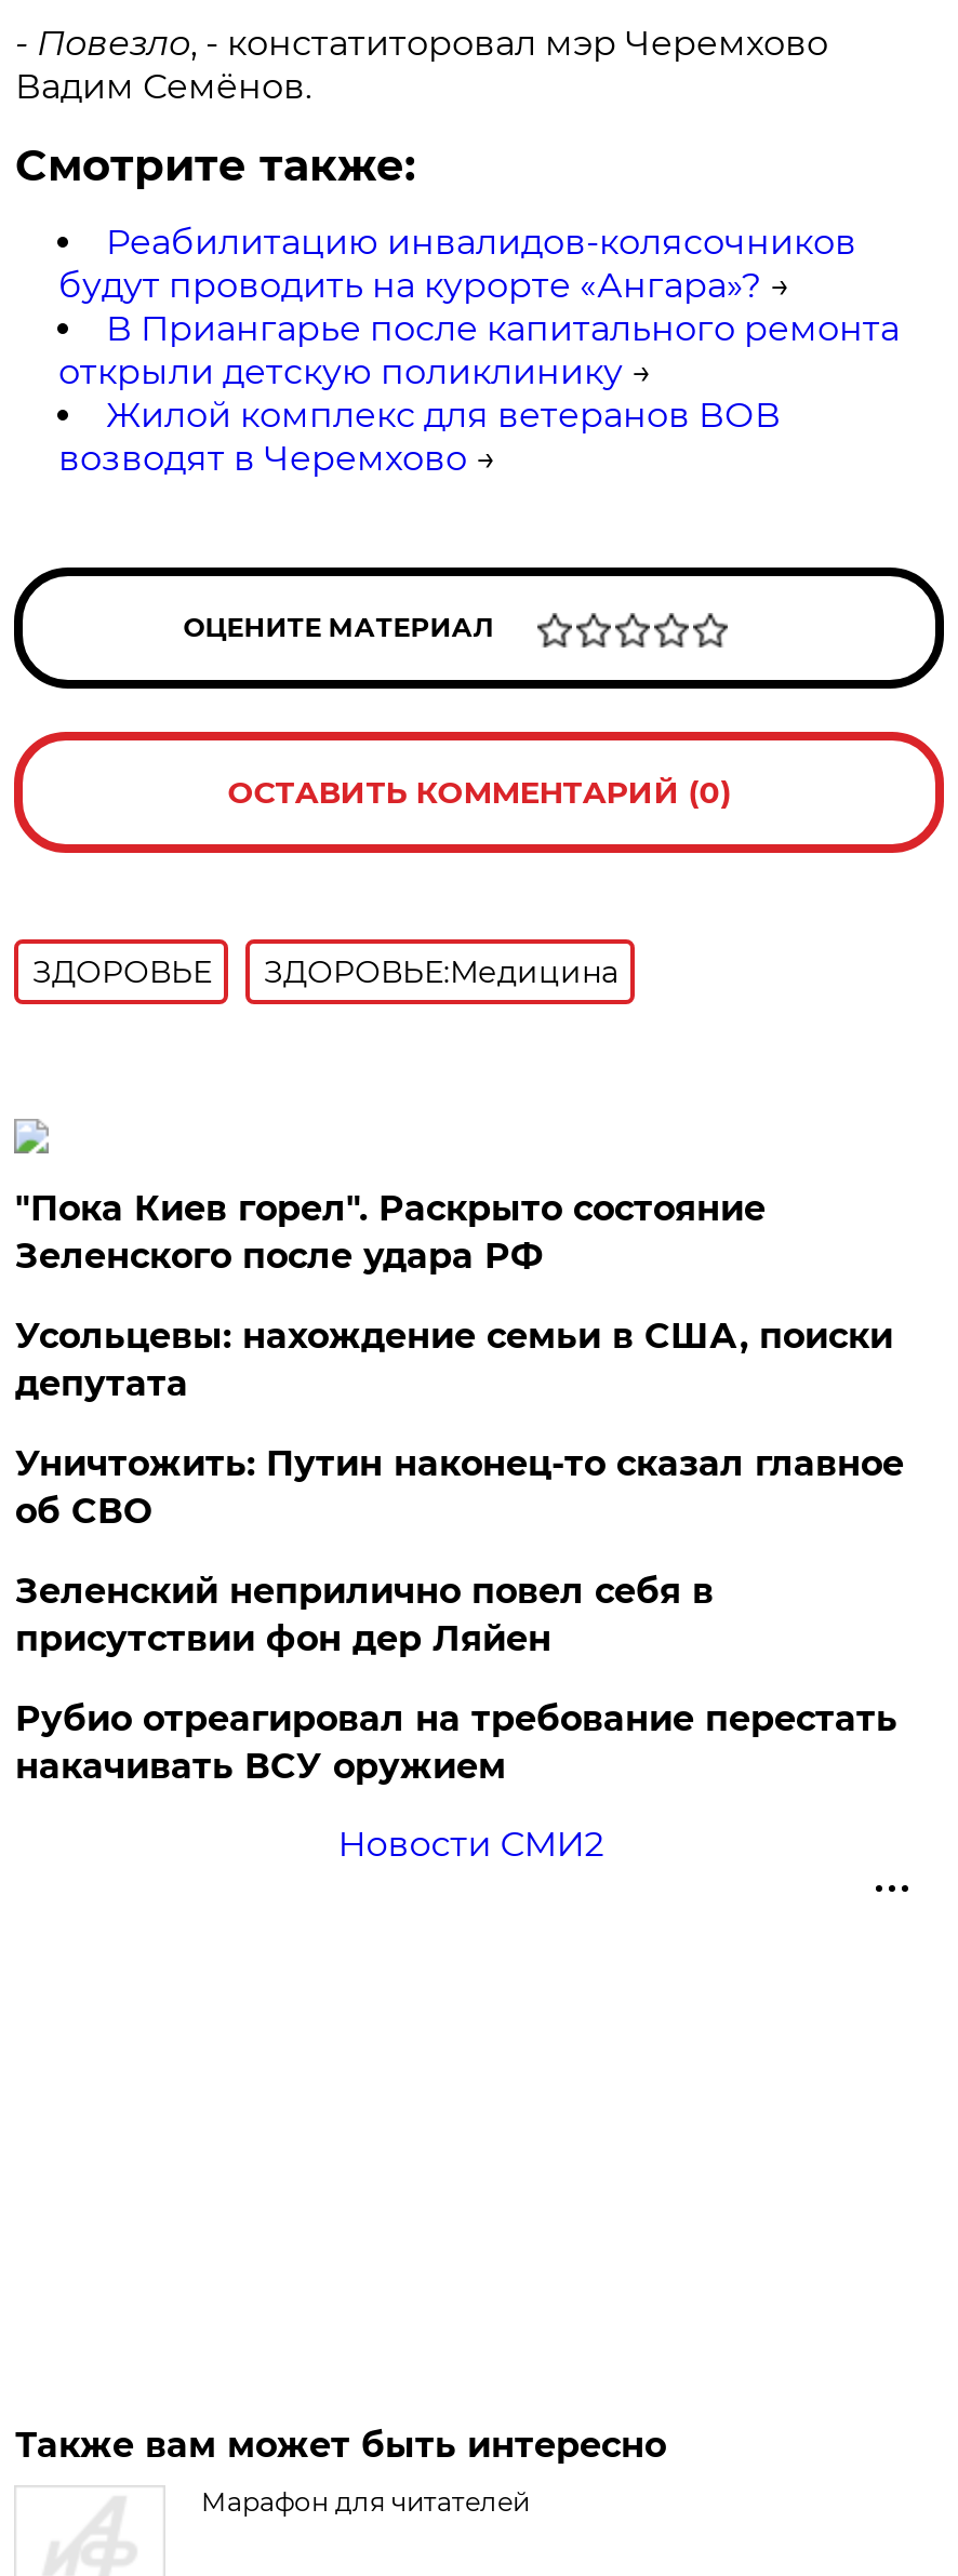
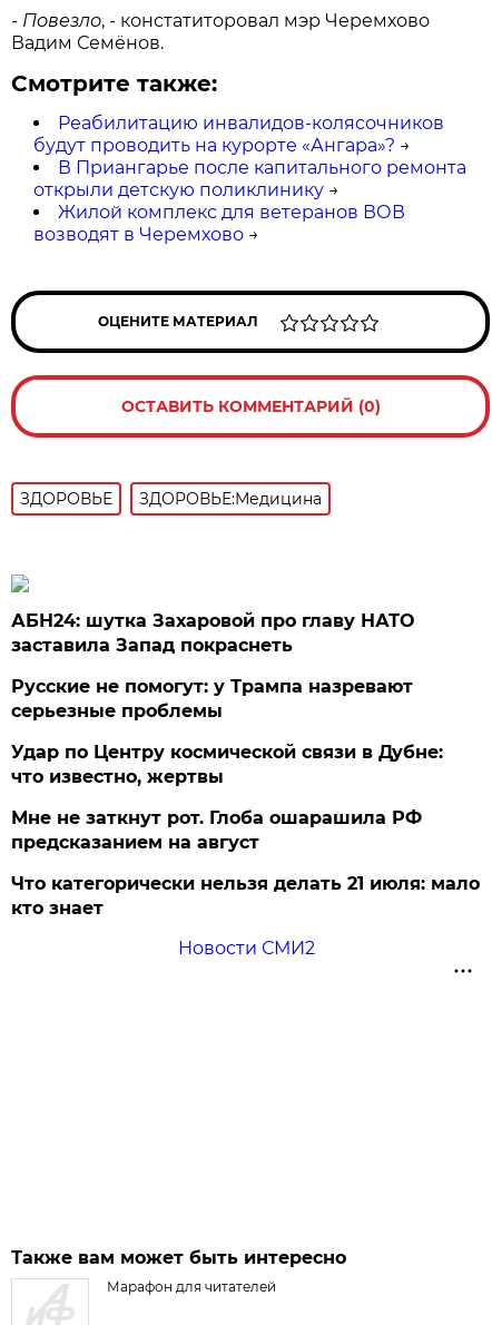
[15,1188,765,1277] "Пока Киев горел". Раскрыто состояние | Зеленского после удара РФ -> [12,610,415,656] АБН24: шутка Захаровой про главу НАТО | заставила Запад покраснеть
[15,1316,893,1404] Усольцевы: нахождение семьи в США, поиски | депутата -> [12,676,413,722] Русские не помогут: у Трампа назревают | серьезные проблемы
[15,1443,904,1532] Уничтожить: Путин наконец-то сказал главное | об СВО -> [12,742,443,787] Удар по Центру космической связи в Дубне: | что известно, жертвы
[15,1571,713,1659] Зеленский неприлично повел cебя в | присутствии фон дер Ляйен -> [12,807,422,853] Мне не заткнут рот. Глоба ошарашила РФ | предсказанием на август
[15,1698,897,1787] Рубио отреагировал на требование перестать | накачивать ВСУ оружием -> [12,873,480,919] Что категорически нельзя делать 21 июля: мало | кто знает

